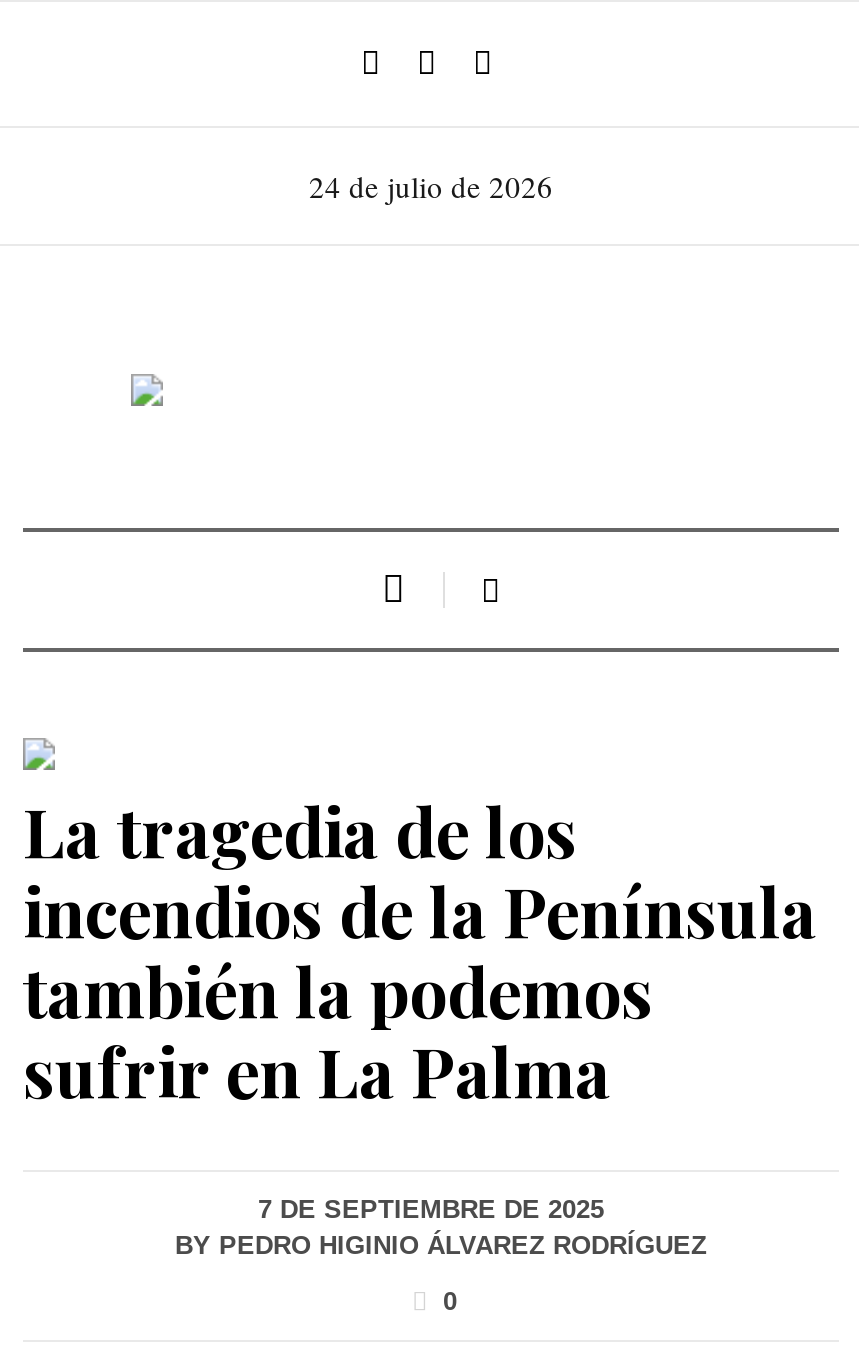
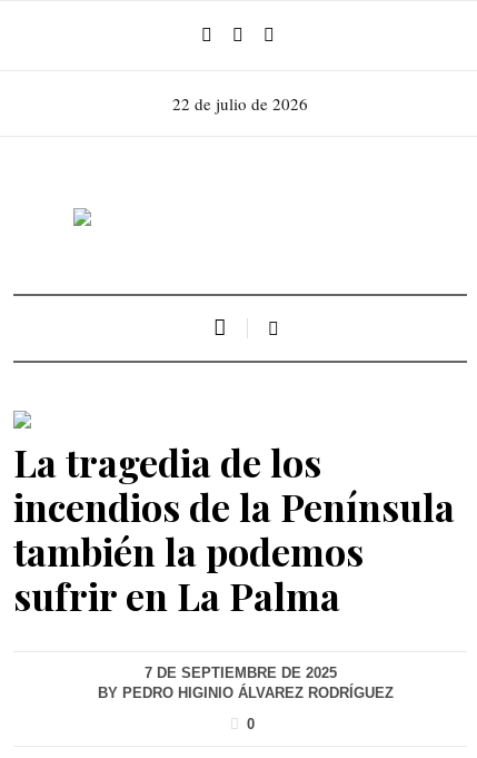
[309,166,553,206] 24 de julio de 2026 -> [172,93,308,115] 22 de julio de 2026

